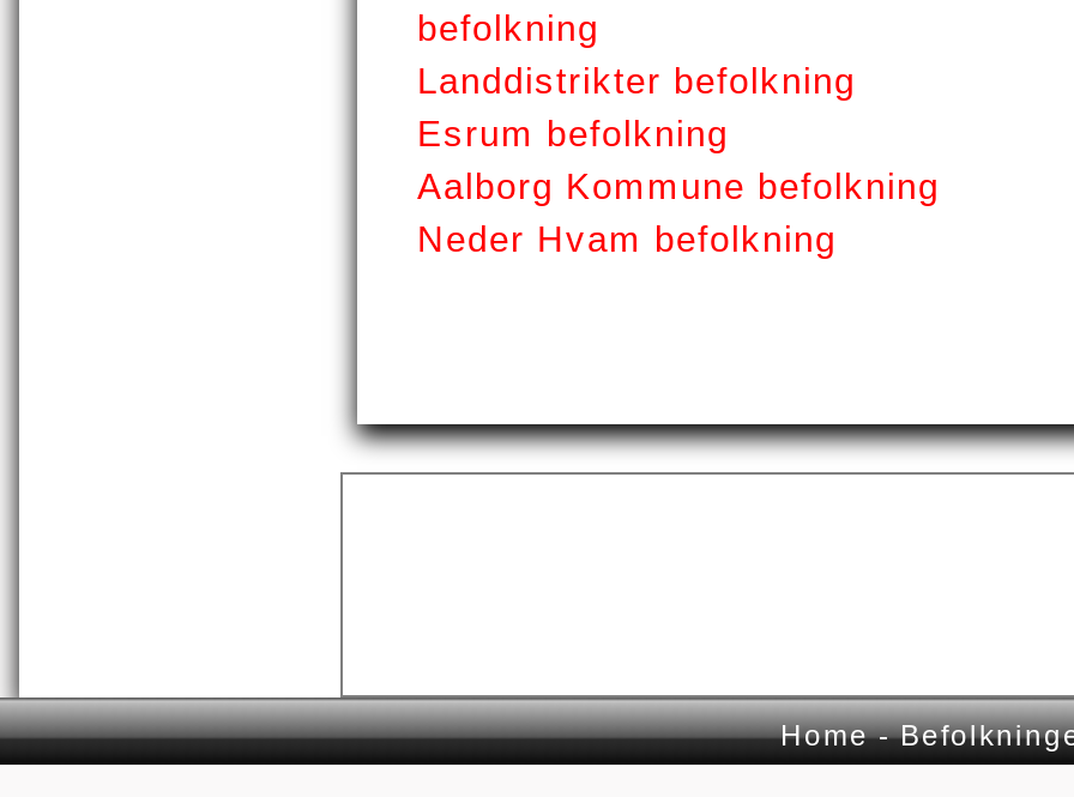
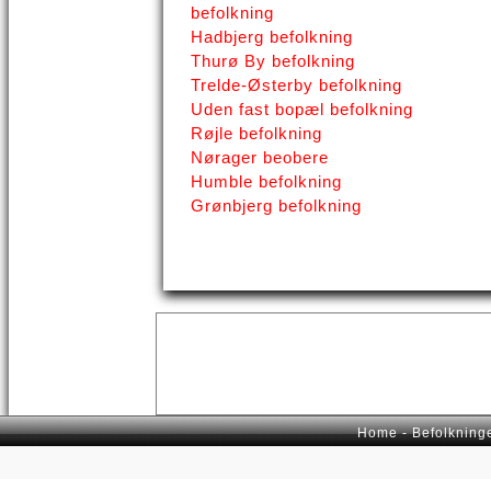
[417,61,940,260] Landdistrikter befolkning | Esrum befolkning | Aalborg Kommune befolkning | Neder Hvam befolkning -> [191,28,413,215] Hadbjerg befolkning | Thurø By befolkning | Trelde-Østerby befolkning | Uden fast bopæl befolkning | Røjle befolkning | Nørager beobere | Humble befolkning | Grønbjerg befolkning

